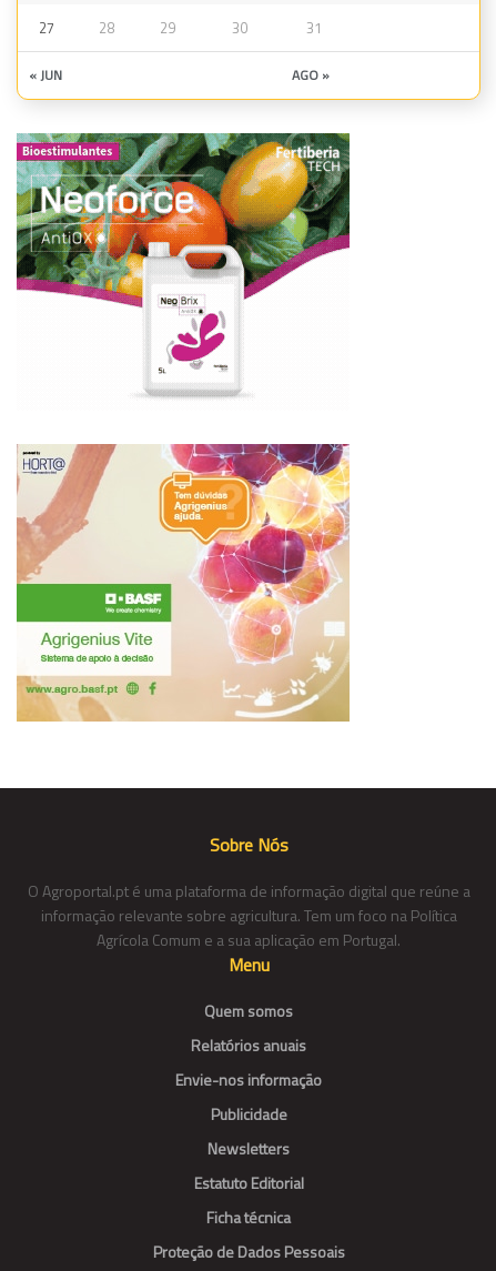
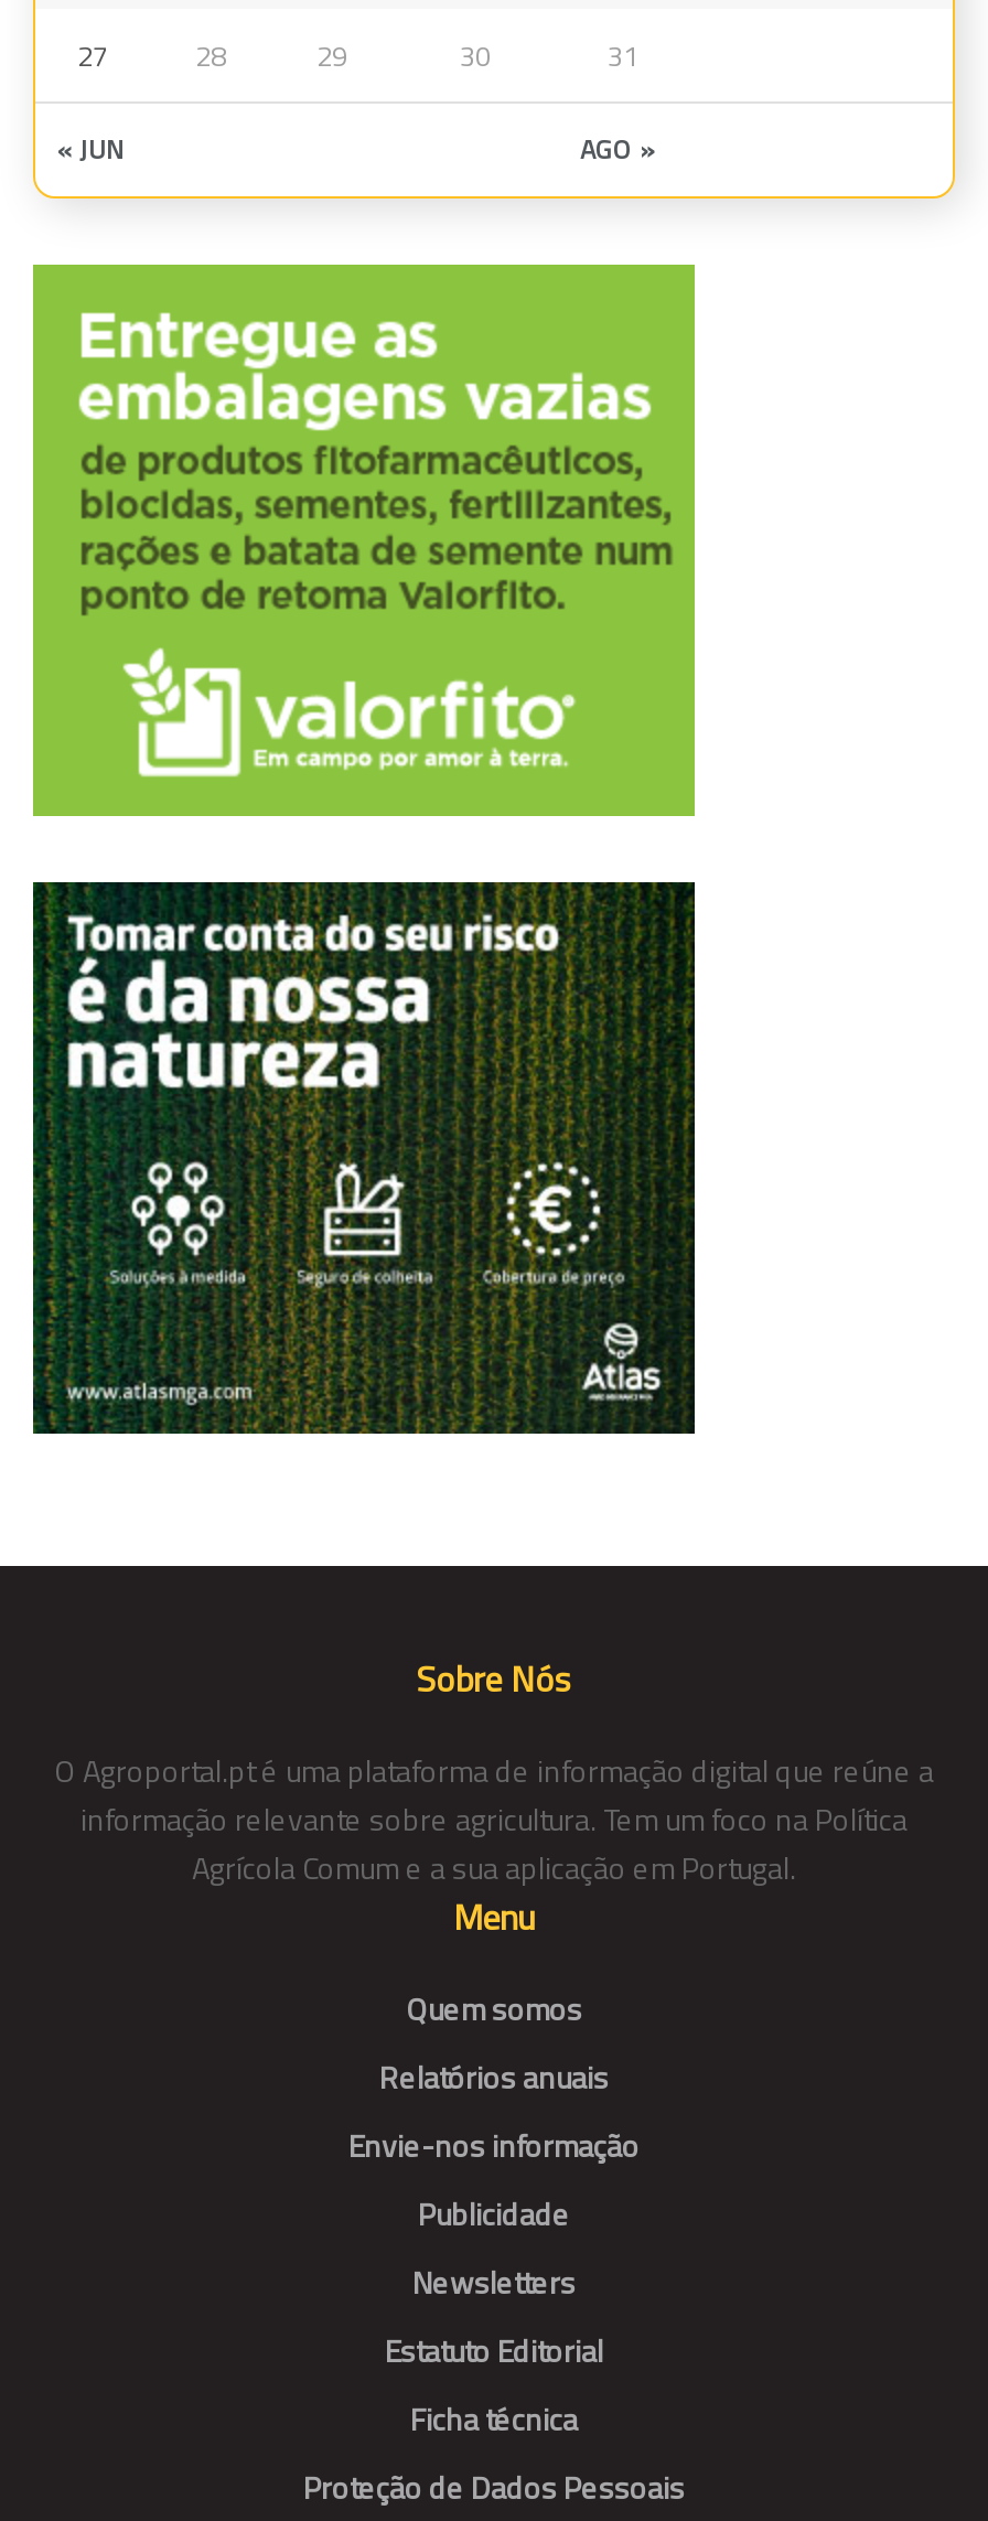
[16,132,351,411] [image] -> [31,262,697,818] [image]
[16,443,351,723] [image] -> [31,880,697,1436] [image]

